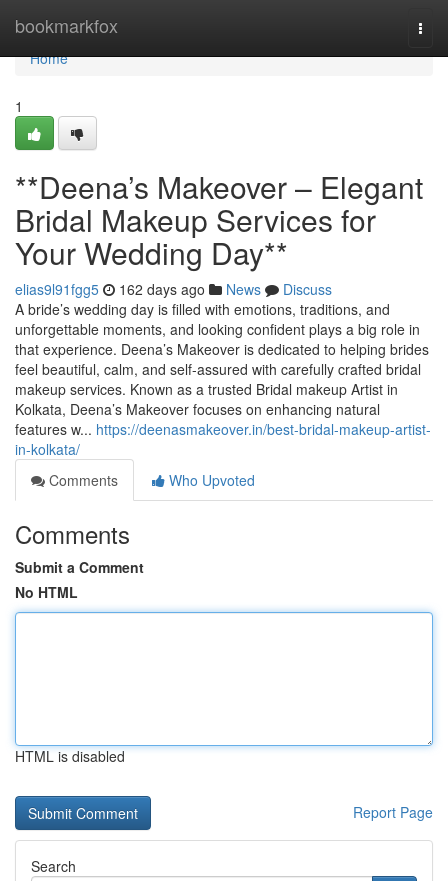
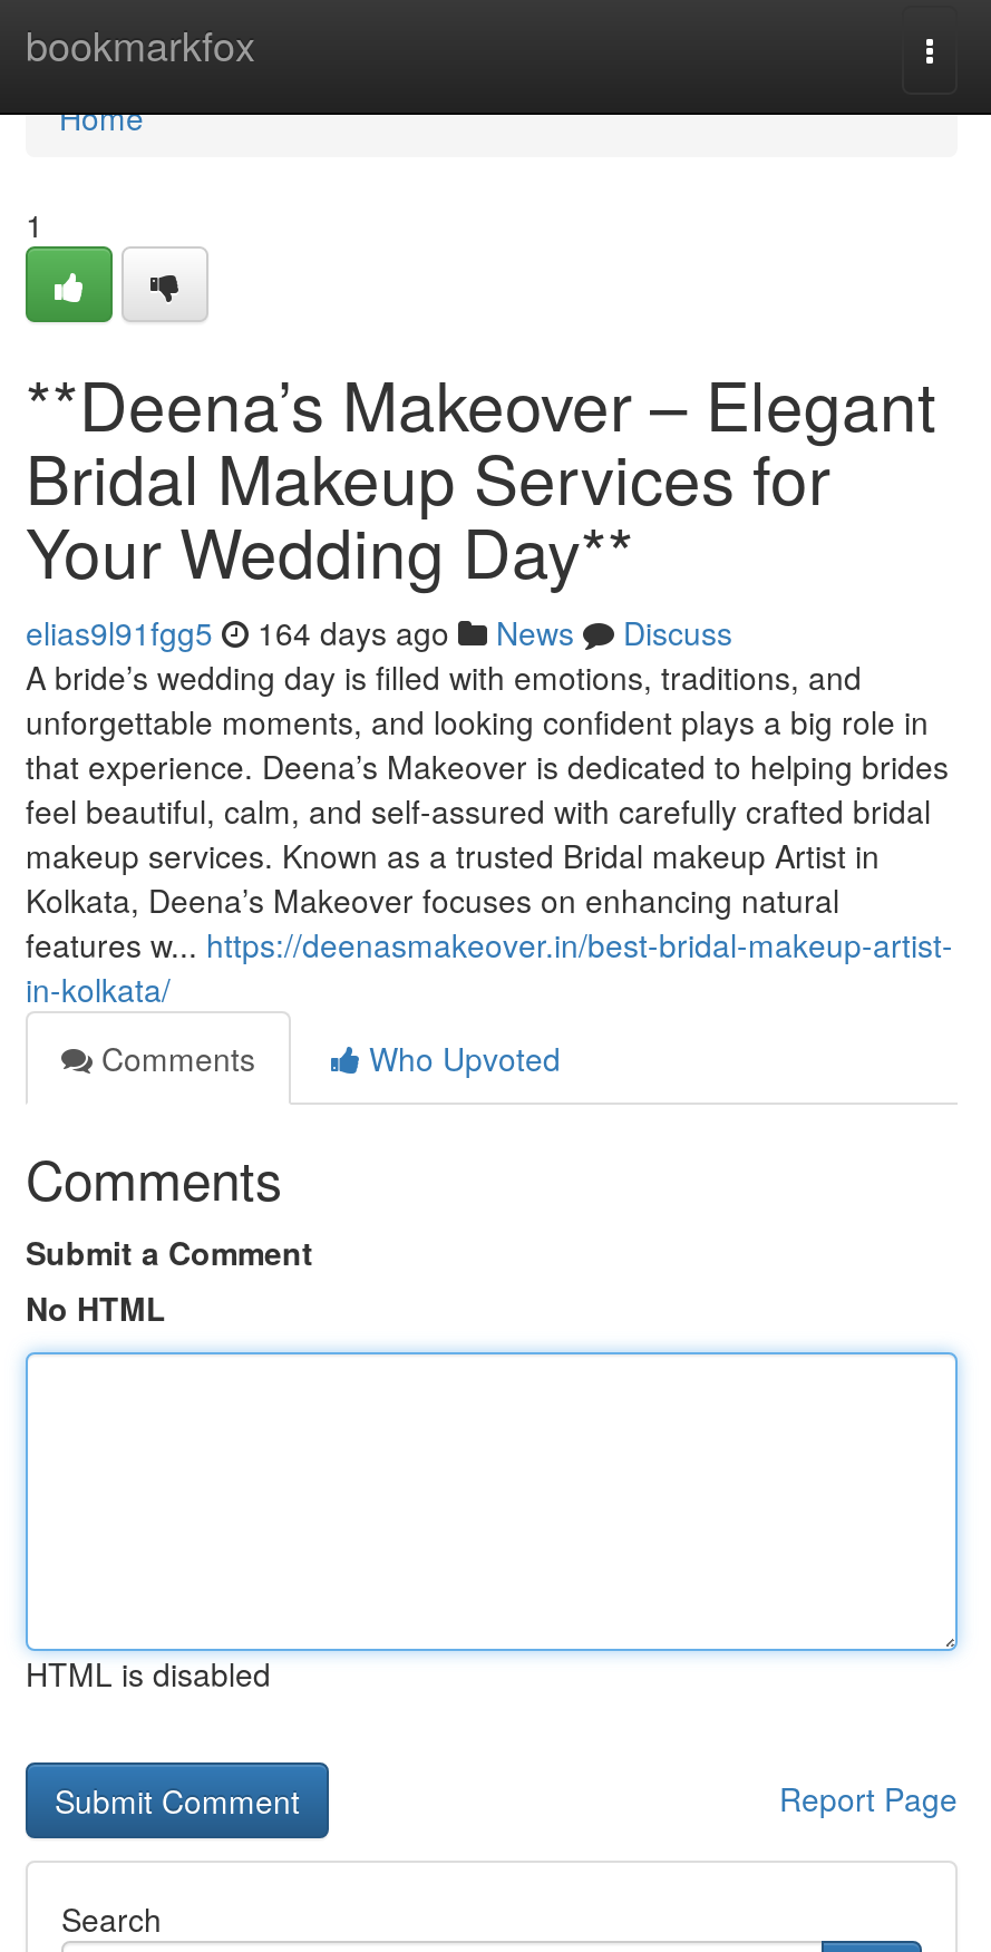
[15,279,332,299] elias9l91fgg5 162 days ago News Discuss -> [26,610,732,654] elias9l91fgg5 164 days ago News Discuss

